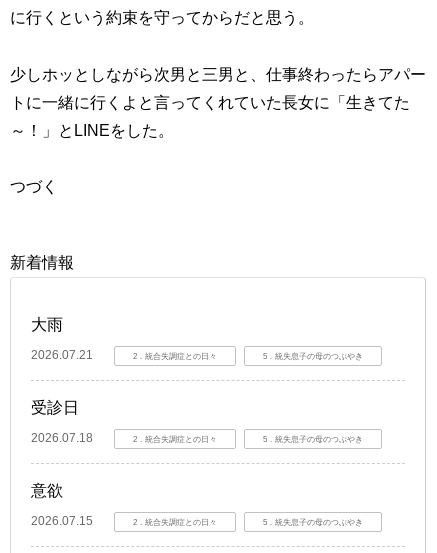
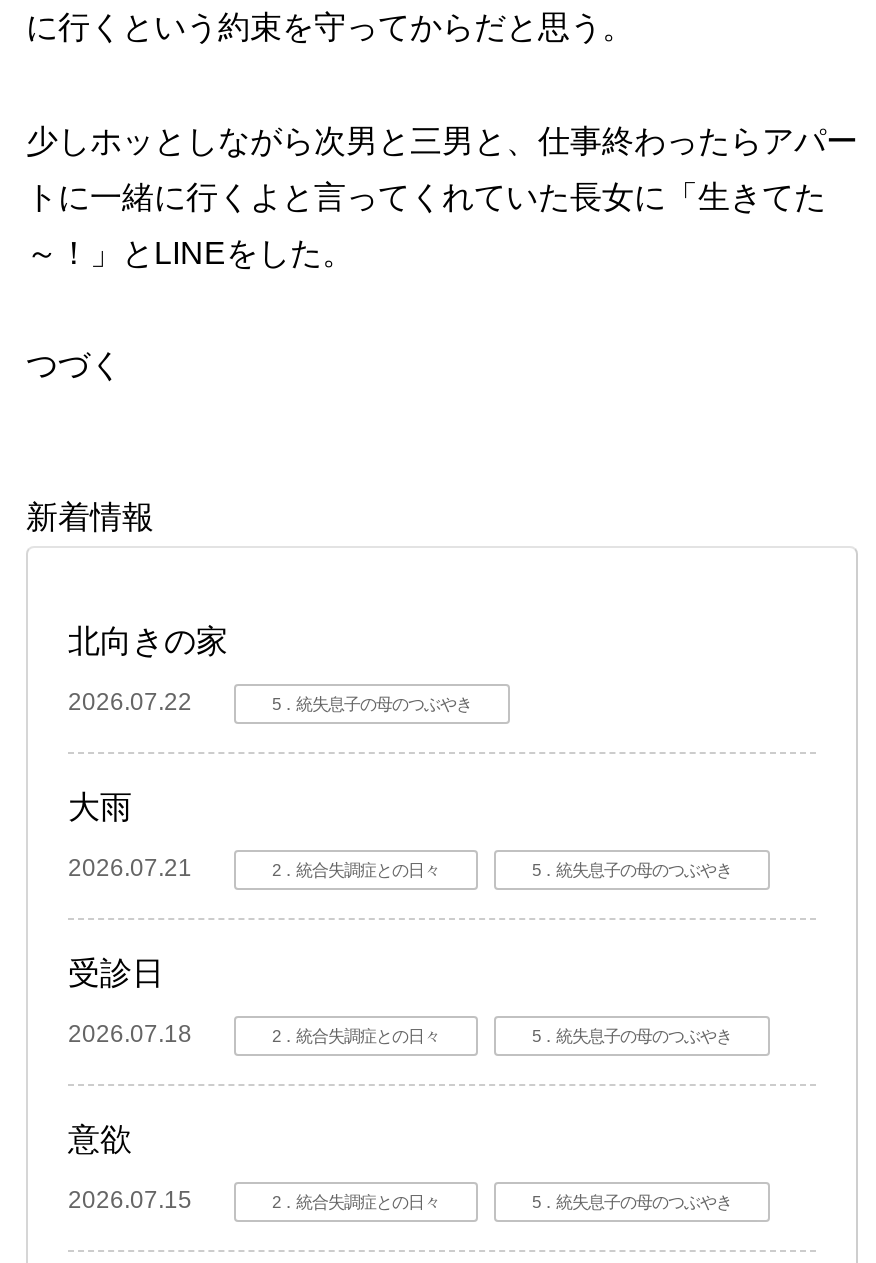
none -> [68,625,472,717] 北向きの家 | 2026.07.22 | 5．統失息子の母のつぶやき

